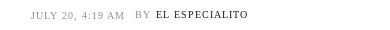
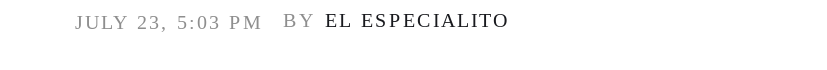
[31,9,248,21] JULY 20, 4:19 AM BY EL ESPECIALITO -> [75,9,509,33] JULY 23, 5:03 PM BY EL ESPECIALITO

